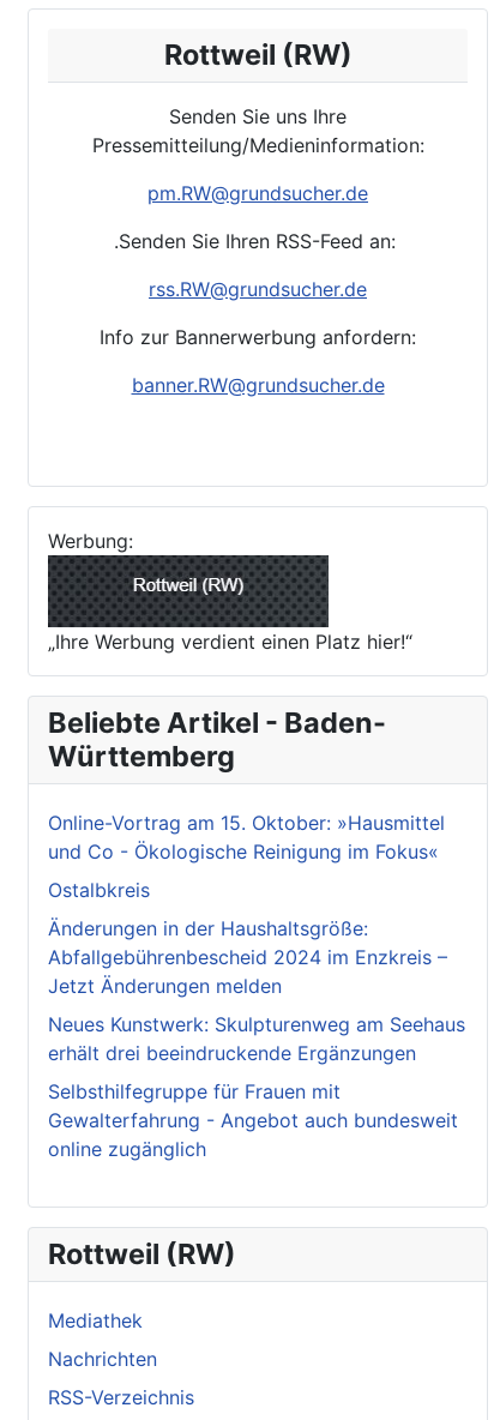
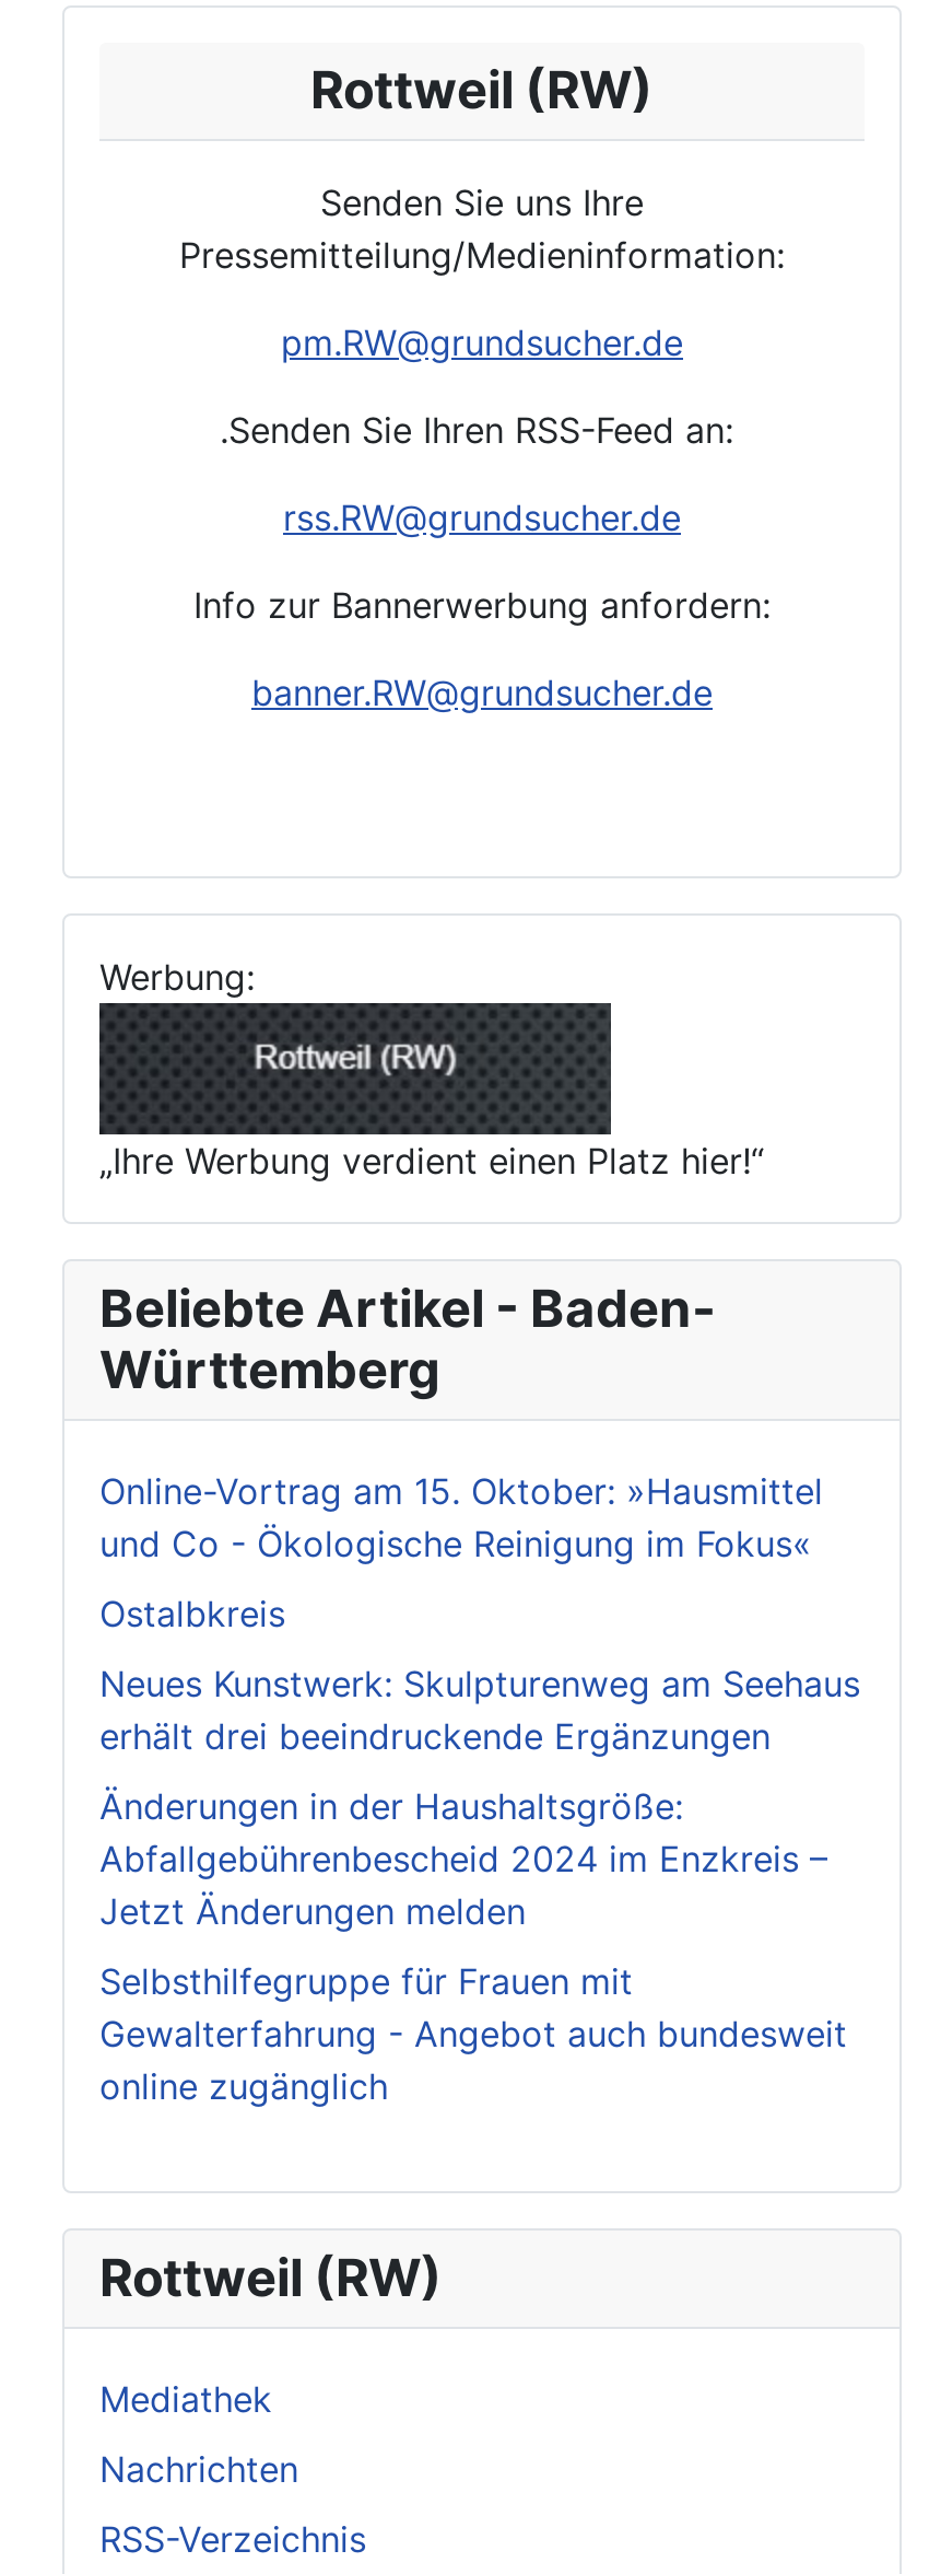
moved [48,917,447,998] -> [99,1785,827,1934]: Änderungen in der Haushaltsgröße: | Abfallgebührenbescheid 2024 im Enzkreis – | Jetzt Änderungen melden
moved [48,1013,465,1065] -> [99,1662,860,1759]: Neues Kunstwerk: Skulpturenweg am Seehaus | erhält drei beeindruckende Ergänzungen

